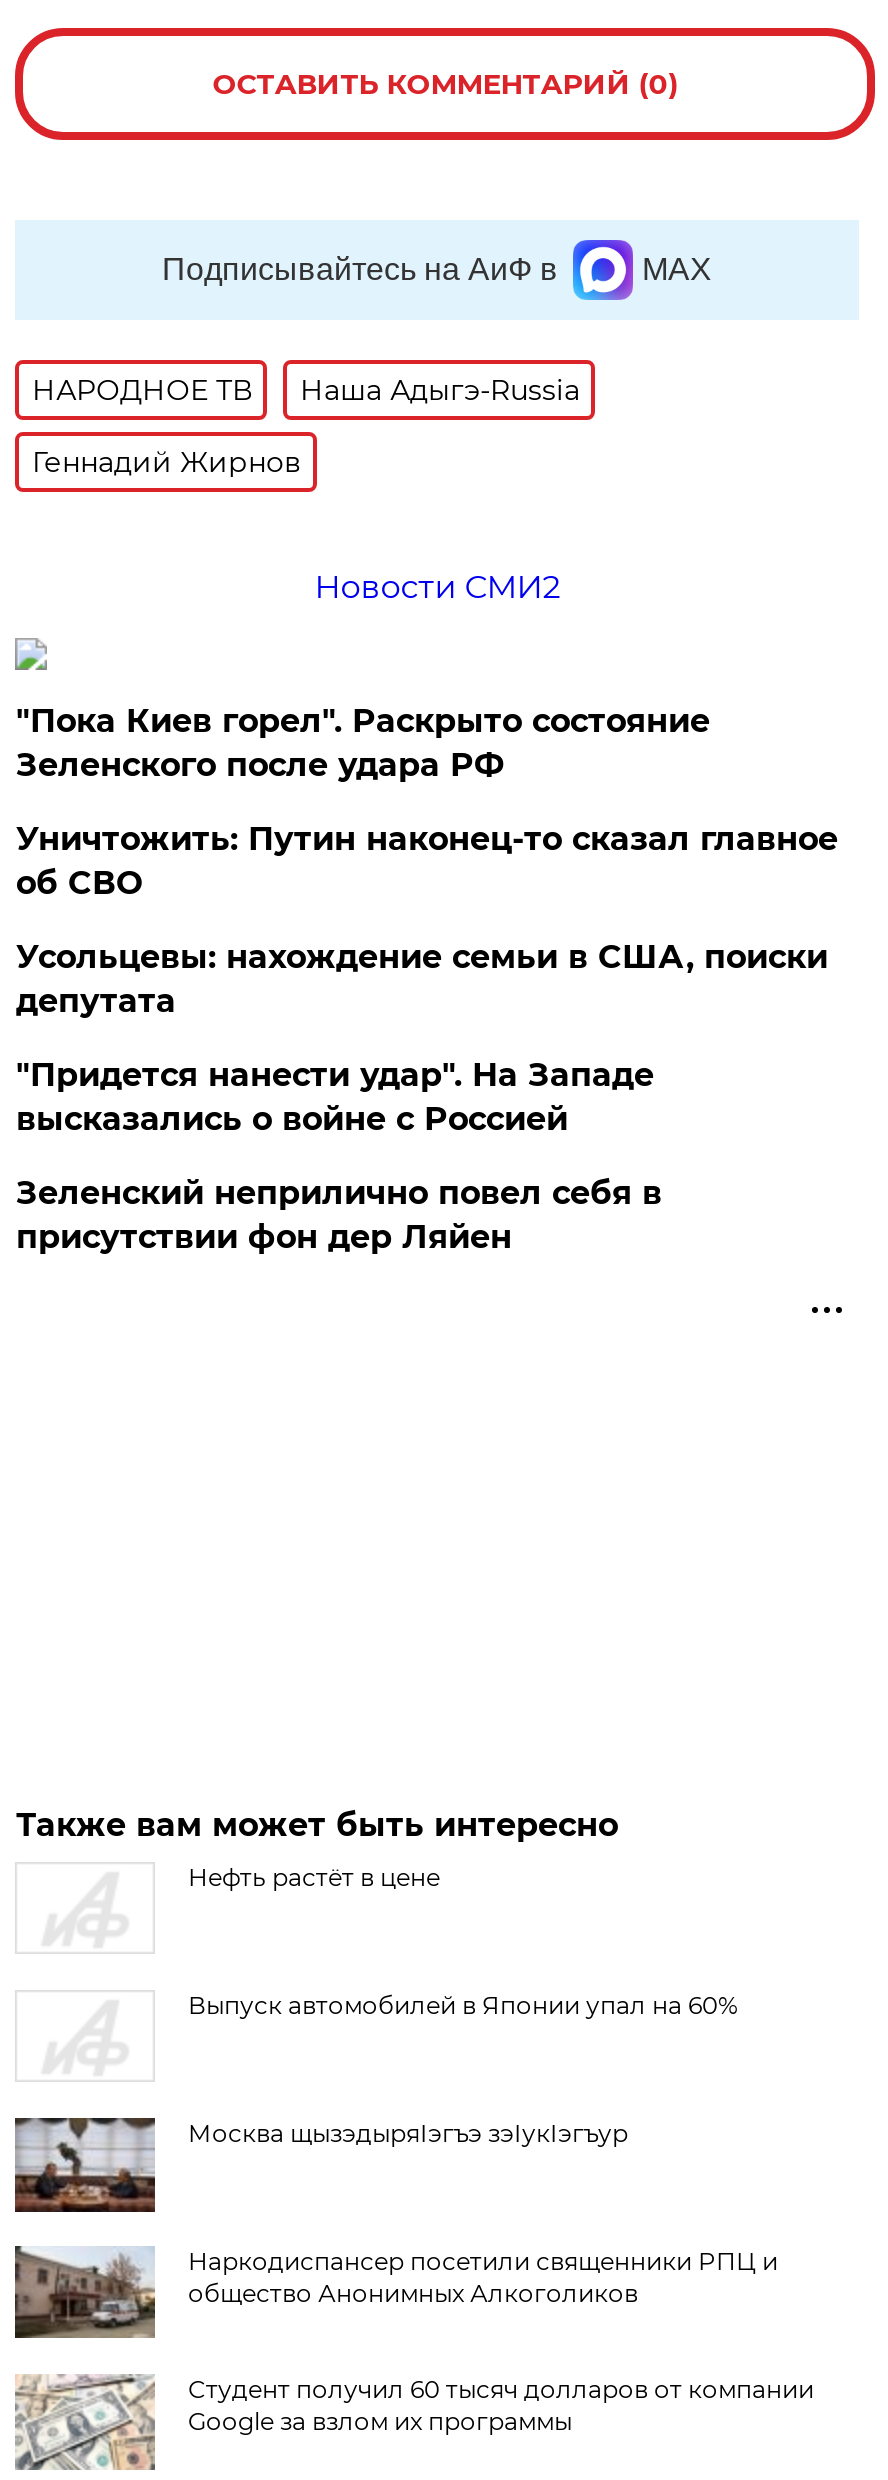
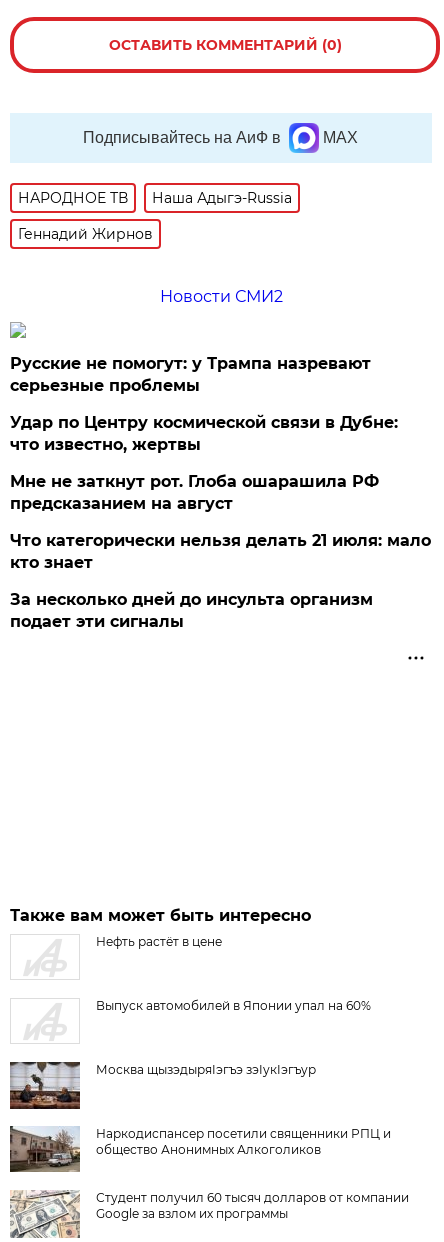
[16,702,710,784] "Пока Киев горел". Раскрыто состояние | Зеленского после удара РФ -> [10,354,371,395] Русские не помогут: у Трампа назревают | серьезные проблемы
[16,820,838,902] Уничтожить: Путин наконец-то сказал главное | об СВО -> [10,413,398,454] Удар по Центру космической связи в Дубне: | что известно, жертвы
[16,938,828,1020] Усольцевы: нахождение семьи в США, поиски | депутата -> [10,472,379,513] Мне не заткнут рот. Глоба ошарашила РФ | предсказанием на август
[16,1056,654,1138] "Придется нанести удар". На Западе | высказались о войне с Россией -> [10,531,431,572] Что категорически нельзя делать 21 июля: мало | кто знает
[16,1174,662,1256] Зеленский неприлично повел cебя в | присутствии фон дер Ляйен -> [10,590,373,631] За несколько дней до инсульта организм | подает эти сигналы

